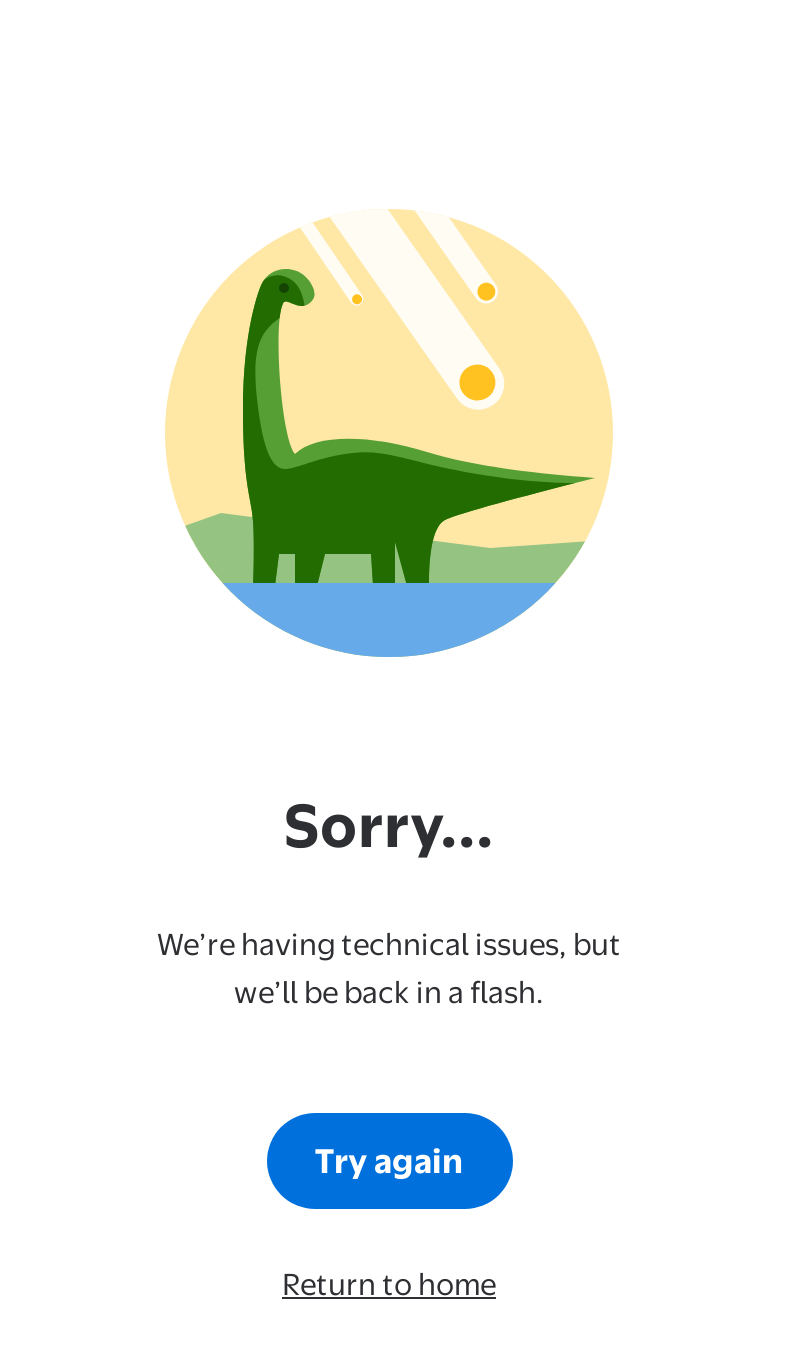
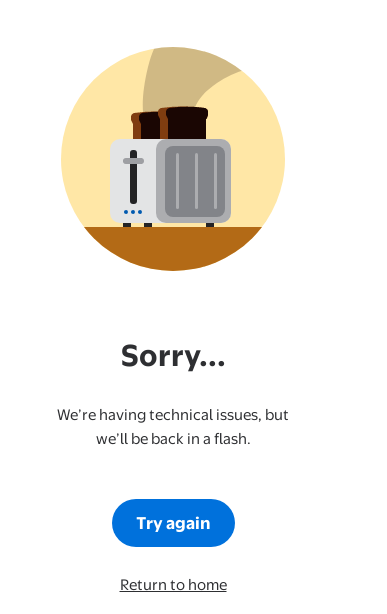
[185,211,593,659] [image] -> [72,47,272,272] [image]

